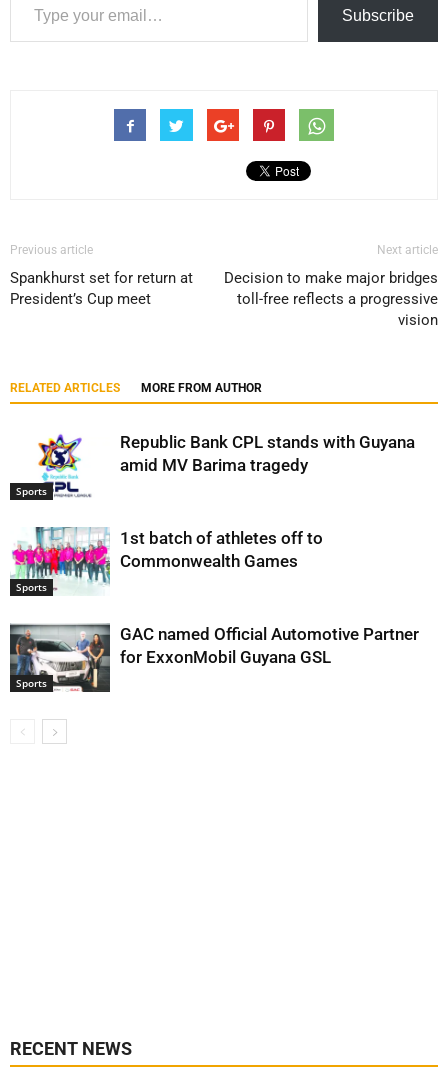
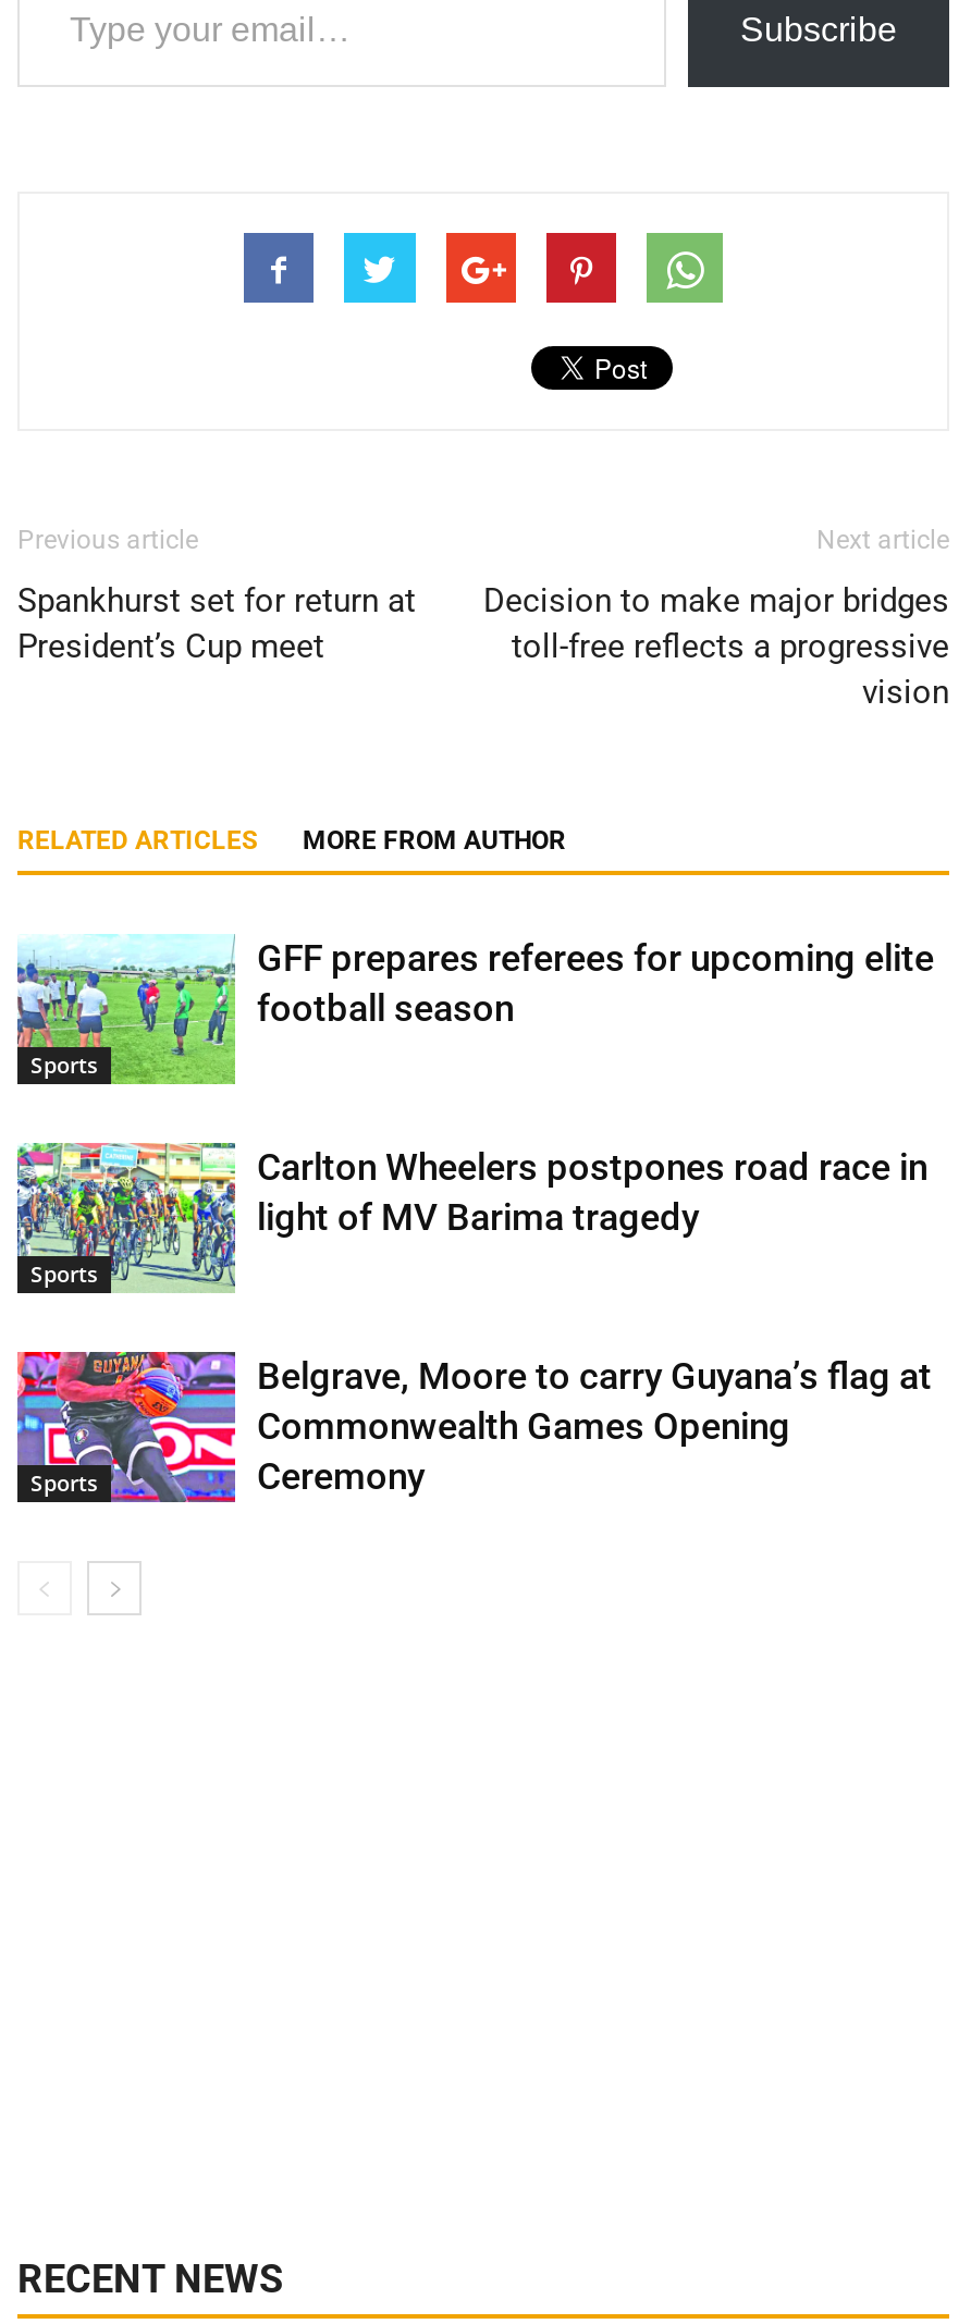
[10,432,415,500] [image] | Republic Bank CPL stands with Guyana | amid MV Barima tragedy -> [15,934,934,1086] [image] | GFF prepares referees for upcoming elite | football season
[10,526,323,595] [image] | 1st batch of athletes off to | Commonwealth Games -> [15,1141,927,1293] [image] | Carlton Wheelers postpones road race in | light of MV Barima tragedy
[9,623,419,693] [image] | GAC named Official Automotive Partner | for ExxonMobil Guyana GSL -> [15,1350,932,1504] [image] | Belgrave, Moore to carry Guyana’s flag at | Commonwealth Games Opening | Ceremony

